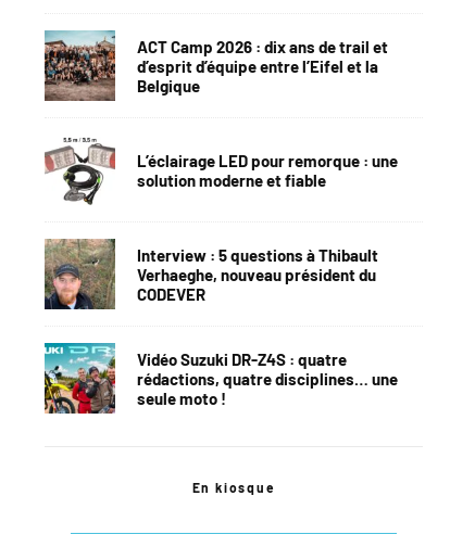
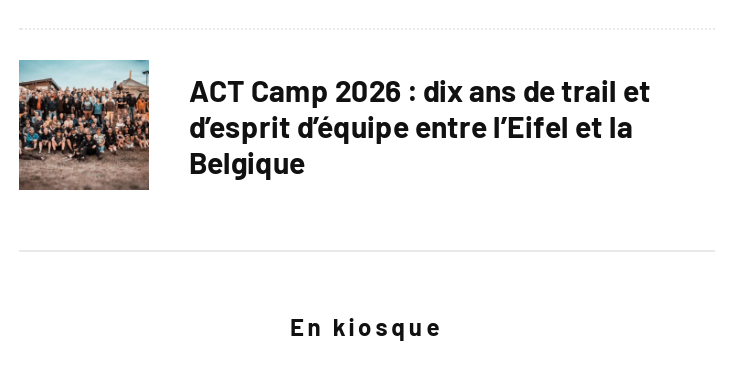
[43,137,398,206] [image] | L’éclairage LED pour remorque : une | solution moderne et fiable -> none
[43,238,398,408] [image] | Interview : 5 questions à Thibault | Verhaeghe, nouveau président du | CODEVER | Vidéo Suzuki DR-Z4S : quatre | rédactions, quatre disciplines… une | seule moto ! -> none
[43,343,116,415] [image] -> none

